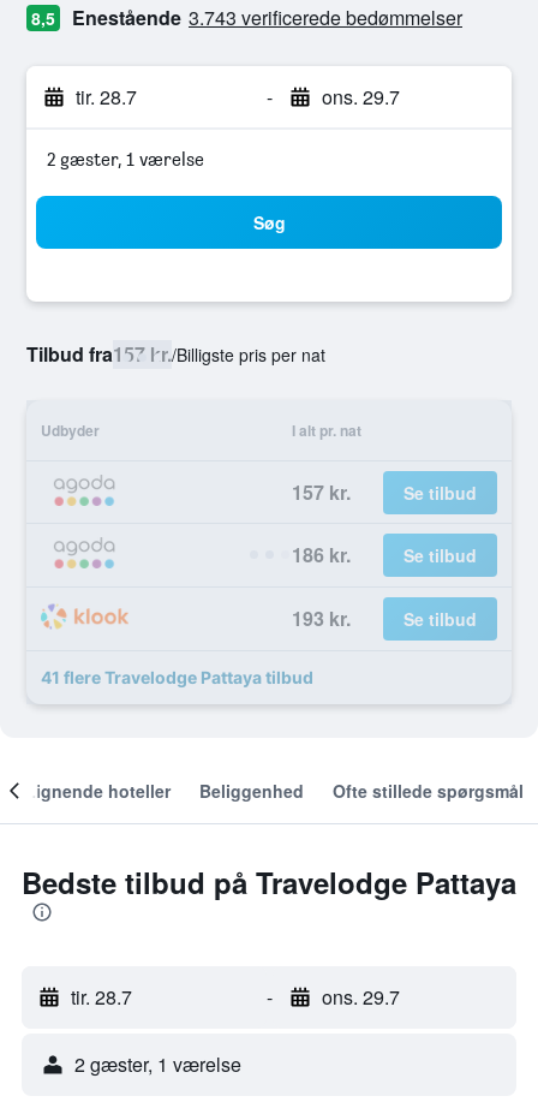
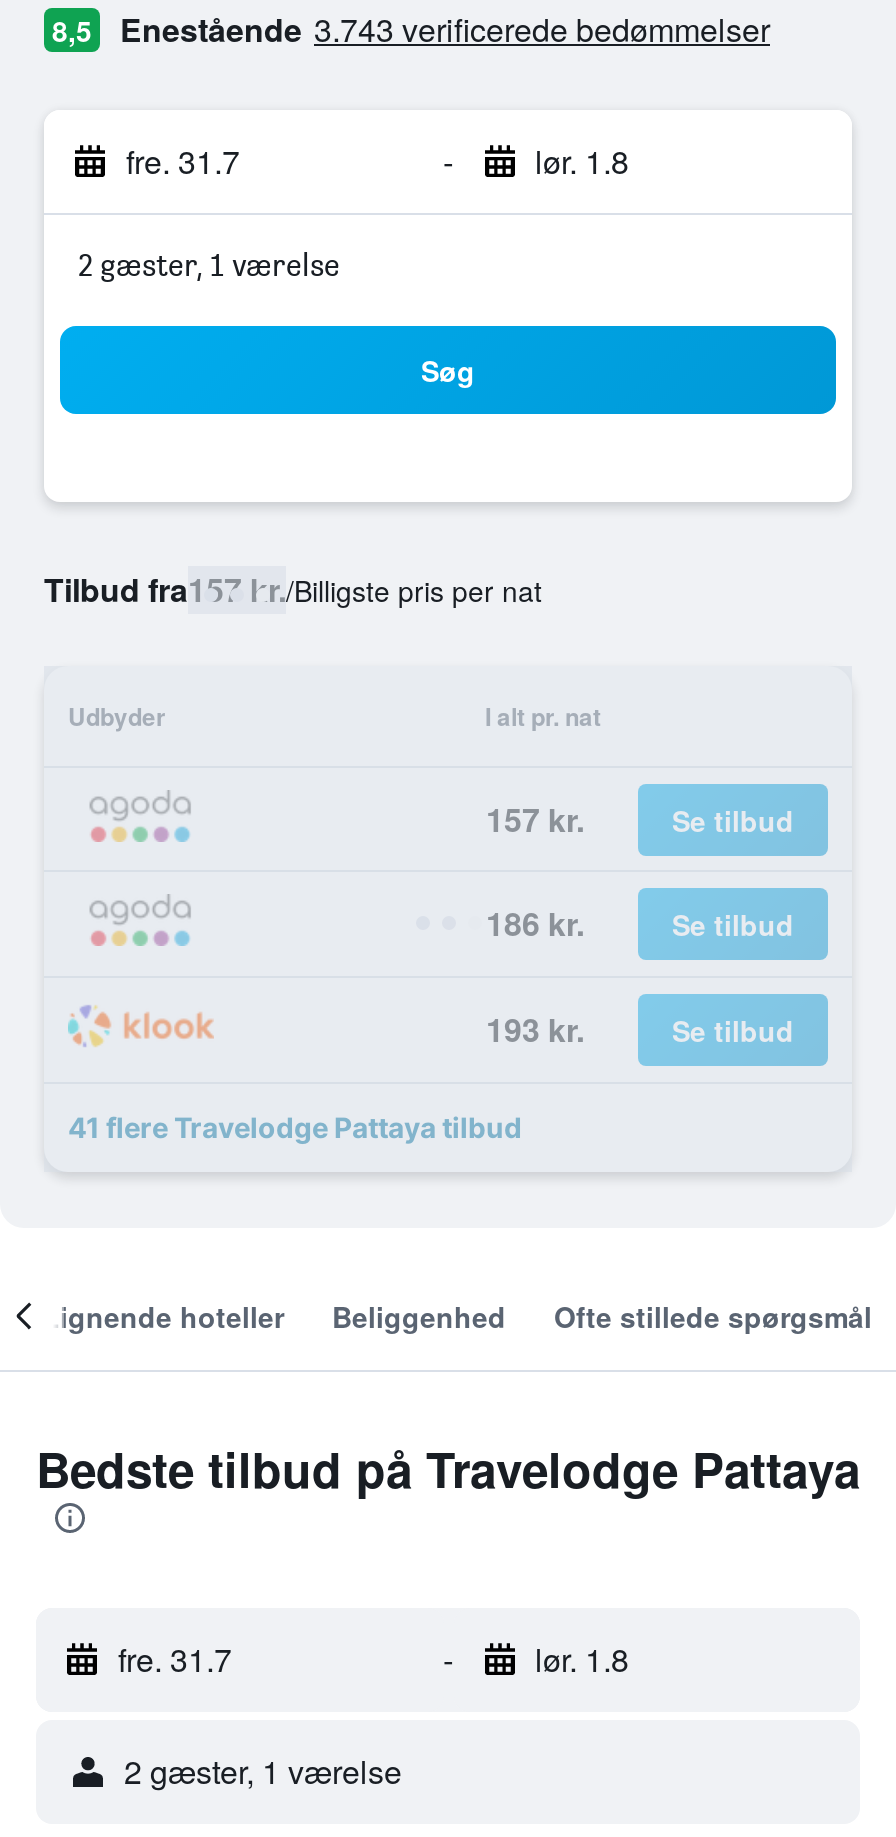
[76,83,137,111] tir. 28.7 -> [126,138,240,184] fre. 31.7
[321,83,399,111] ons. 29.7 -> [535,138,629,184] lør. 1.8
[71,983,132,1011] tir. 28.7 -> [118,1636,232,1682] fre. 31.7
[321,983,399,1011] ons. 29.7 -> [535,1636,629,1682] lør. 1.8

